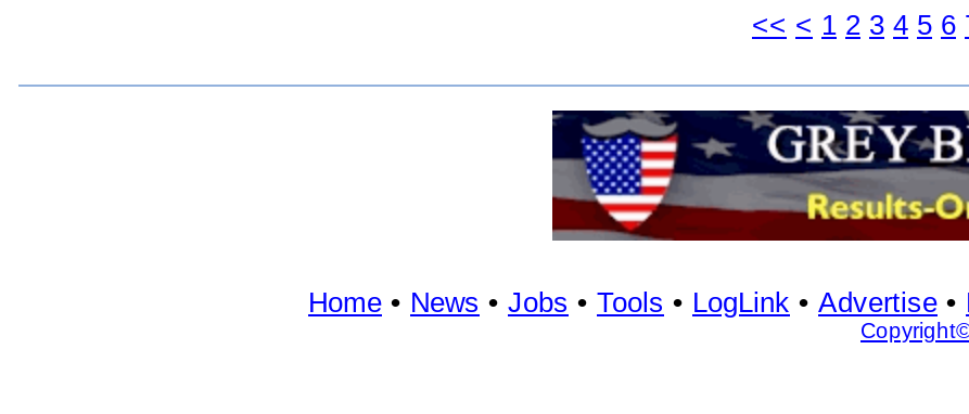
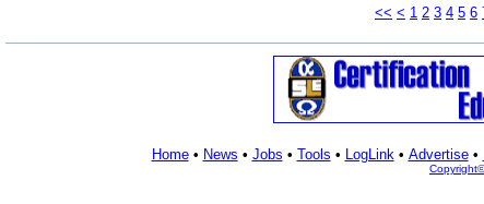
[550,108,962,243] [image] -> [272,55,481,124] [image]

